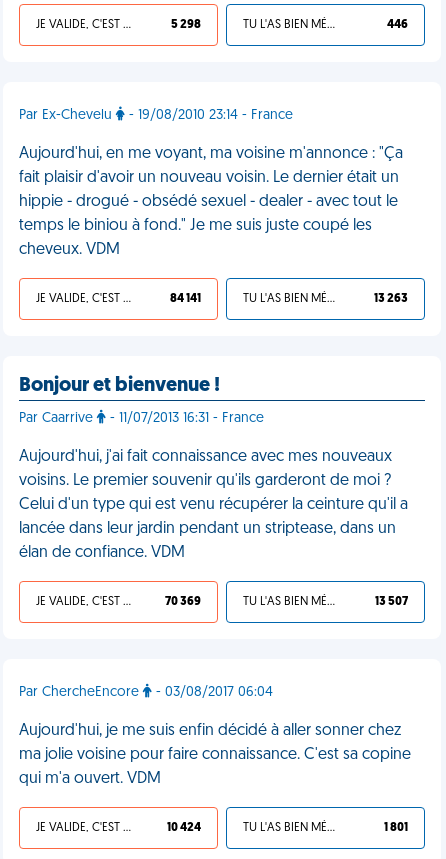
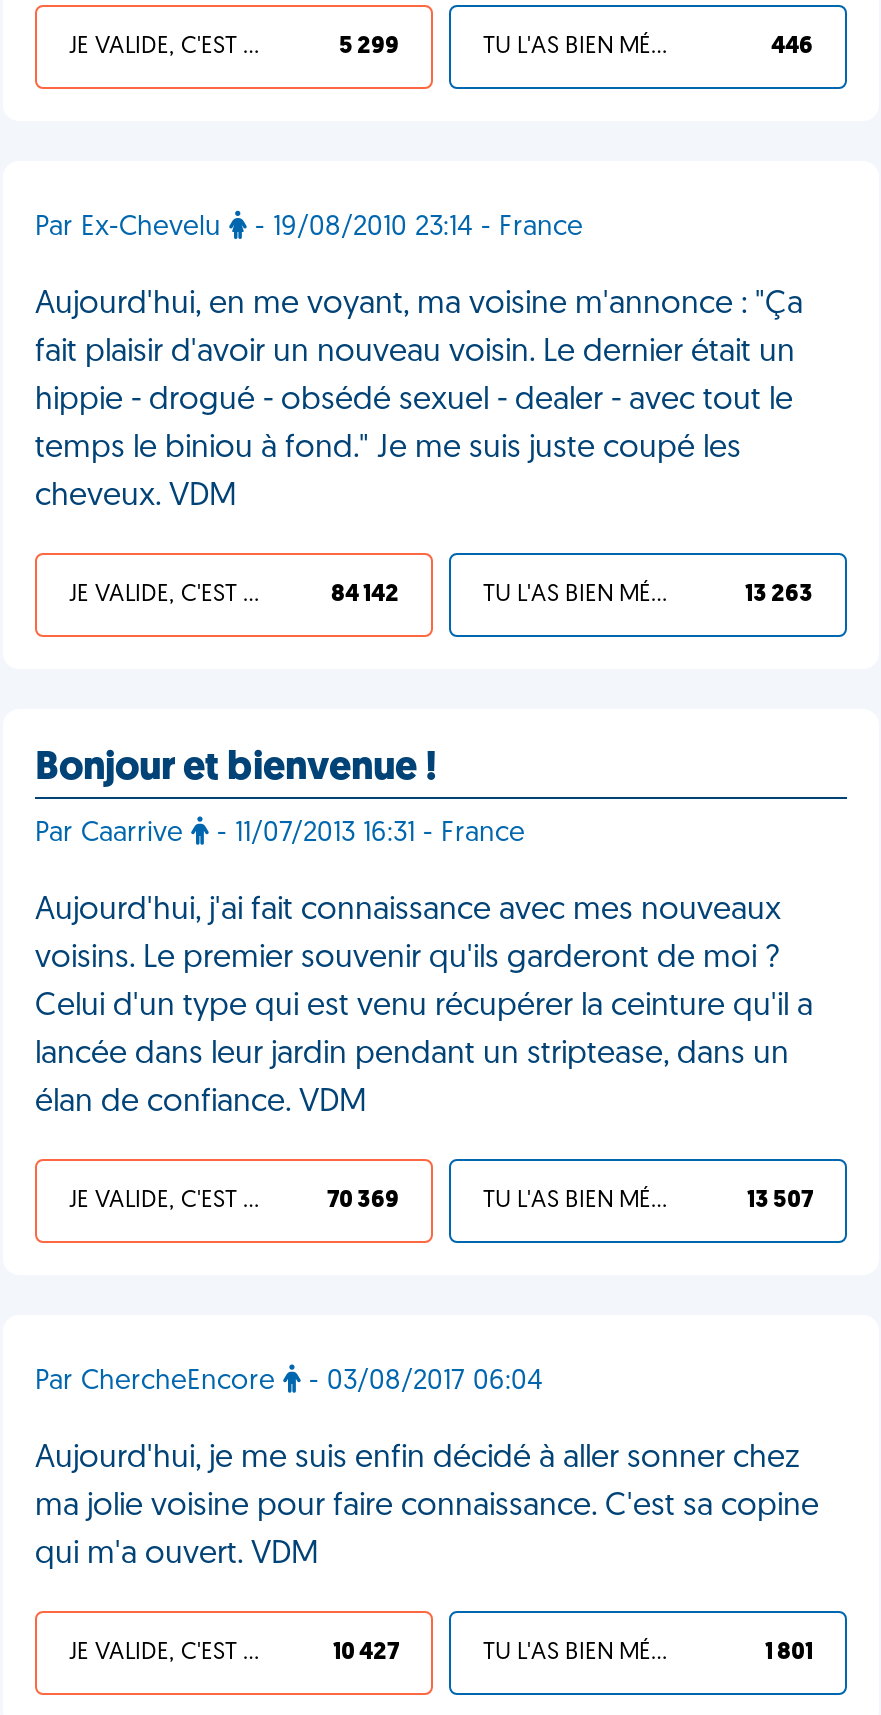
[171,19,201,31] 5 298 -> [339,35,399,59] 5 299
[170,293,201,305] 84 141 -> [331,583,399,607] 84 142
[167,822,201,834] 10 424 -> [333,1641,399,1665] 10 427

